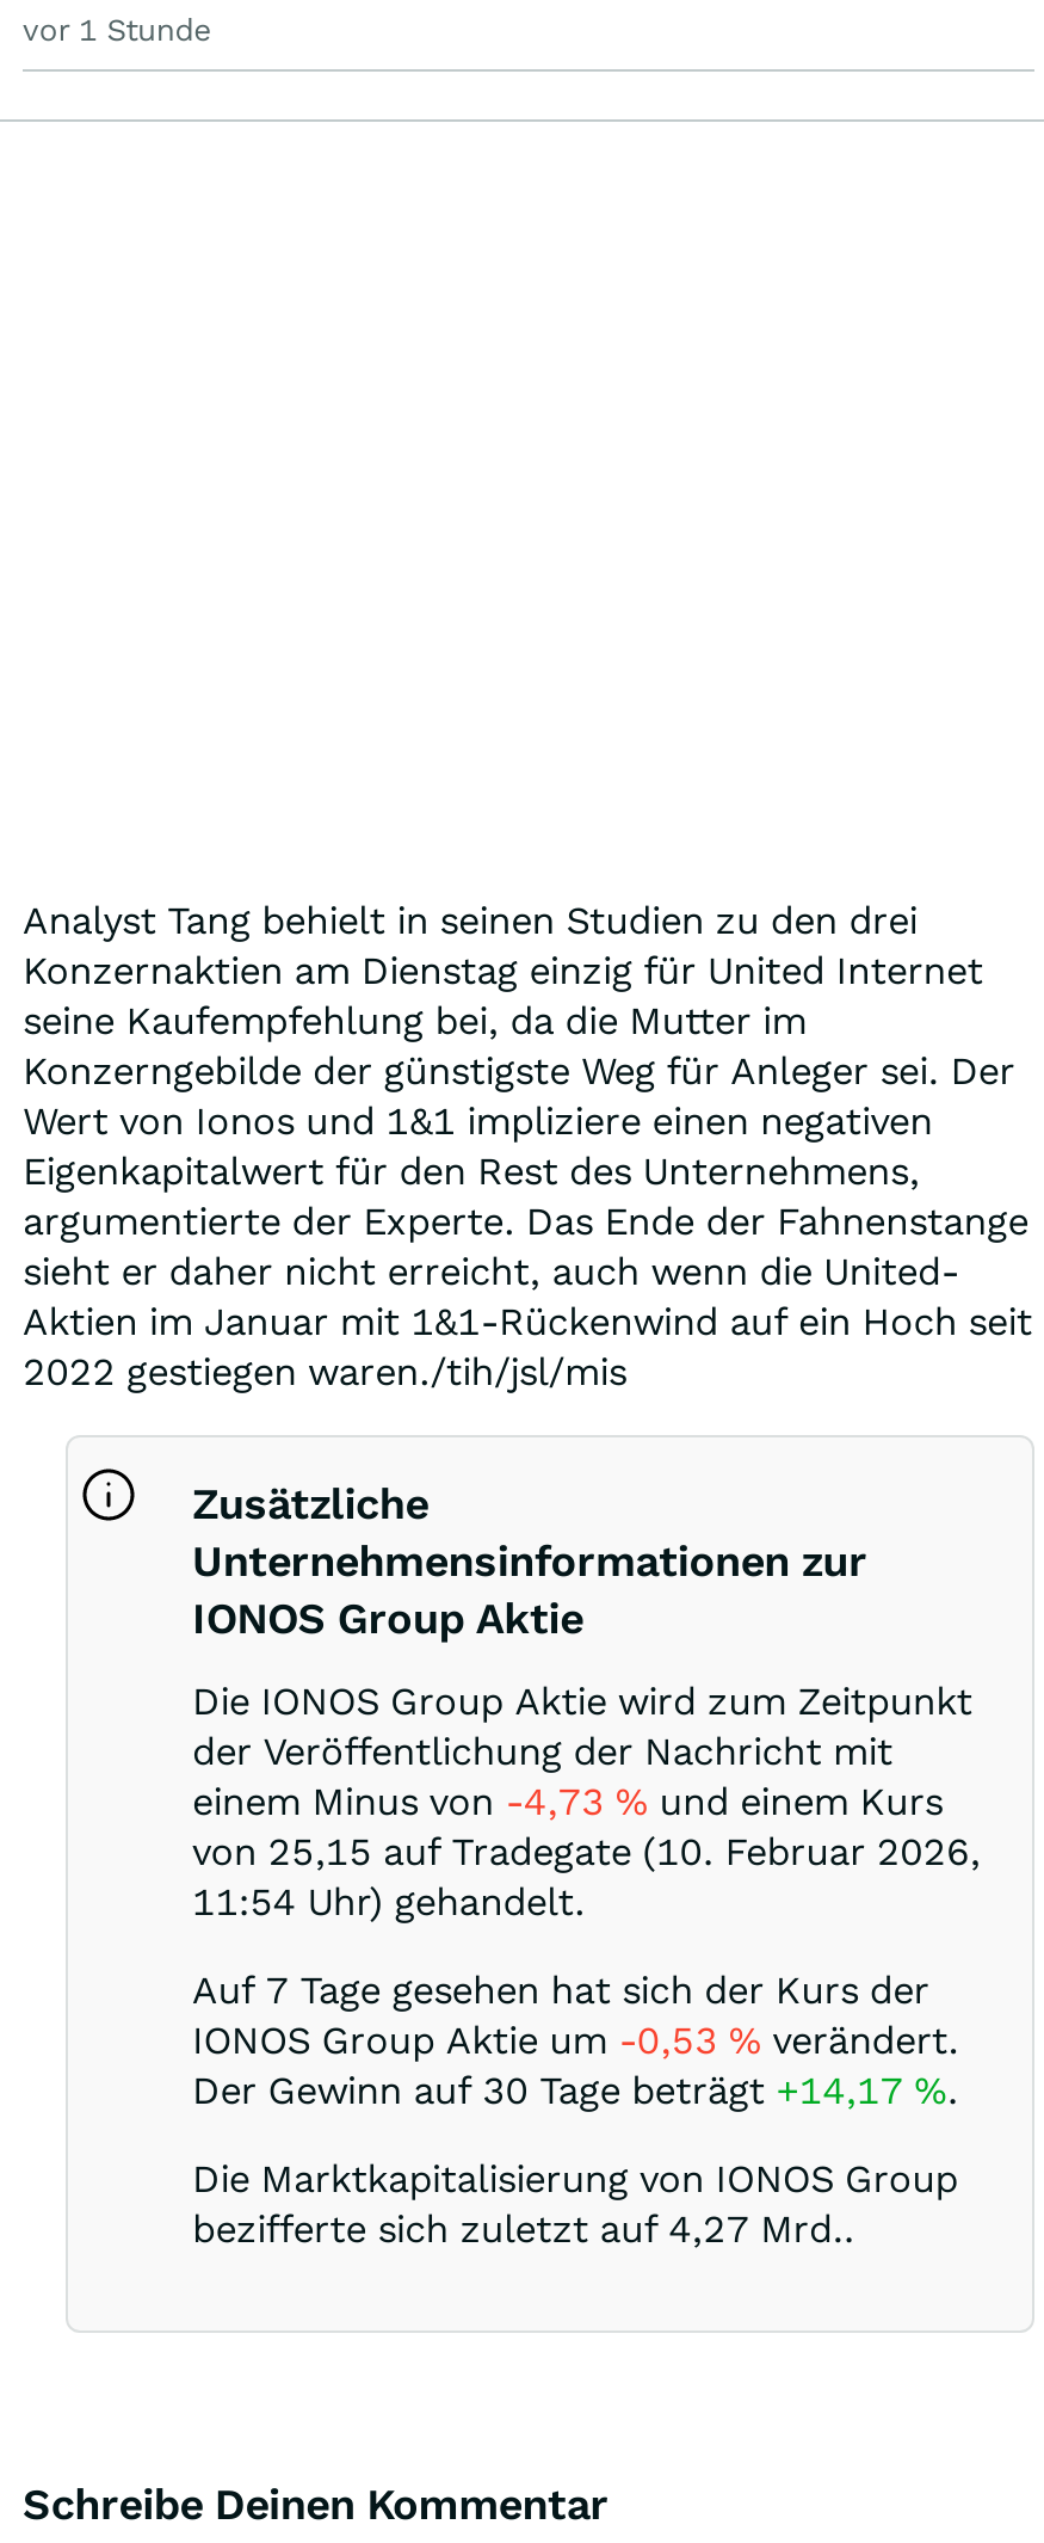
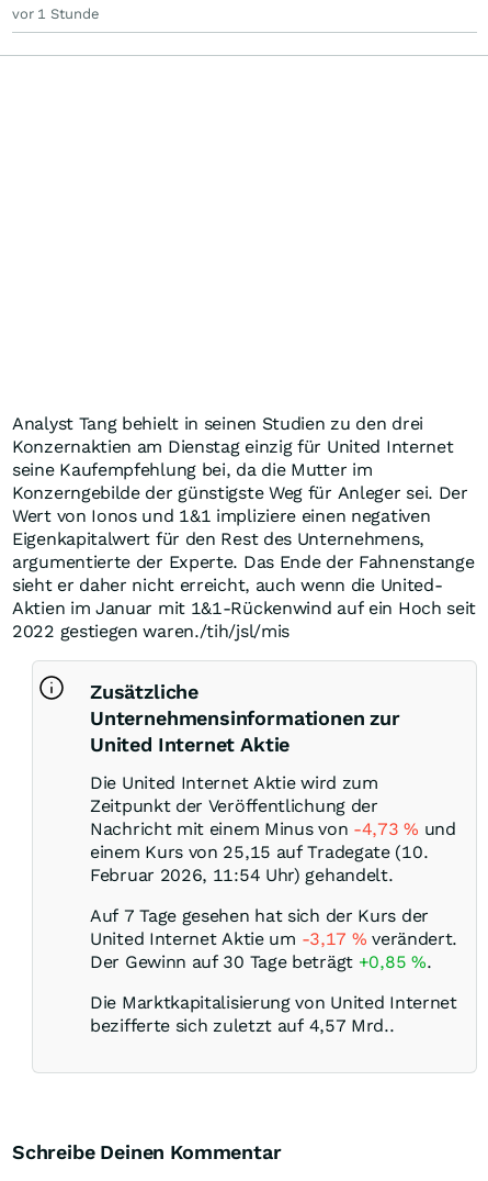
[192,1593,583,1644] IONOS Group Aktie -> [90,733,290,756] United Internet Aktie
[192,1679,981,1925] Die IONOS Group Aktie wird zum Zeitpunkt | der Veröffentlichung der Nachricht mit | einem Minus von -4,73% und einem Kurs | von 25,15 auf Tradegate (10. Februar 2026, | 11:54 Uhr) gehandelt. -> [90,773,456,886] Die United Internet Aktie wird zum | Zeitpunkt der Veröffentlichung der | Nachricht mit einem Minus von -4,73% und | einem Kurs von 25,15 auf Tradegate (10. | Februar 2026, 11:54 Uhr) gehandelt.
[192,2018,959,2064] IONOS Group Aktie um -0,53% verändert. -> [90,929,457,950] United Internet Aktie um -3,17% verändert.
[192,2069,958,2114] Der Gewinn auf 30 Tage beträgt +14,17%. -> [90,952,431,973] Der Gewinn auf 30 Tage beträgt +0,85%.
[192,2157,958,2202] Die Marktkapitalisierung von IONOS Group -> [90,992,457,1013] Die Marktkapitalisierung von United Internet
[192,2207,855,2252] bezifferte sich zuletzt auf 4,27 Mrd.. -> [90,1015,394,1036] bezifferte sich zuletzt auf 4,57 Mrd..

